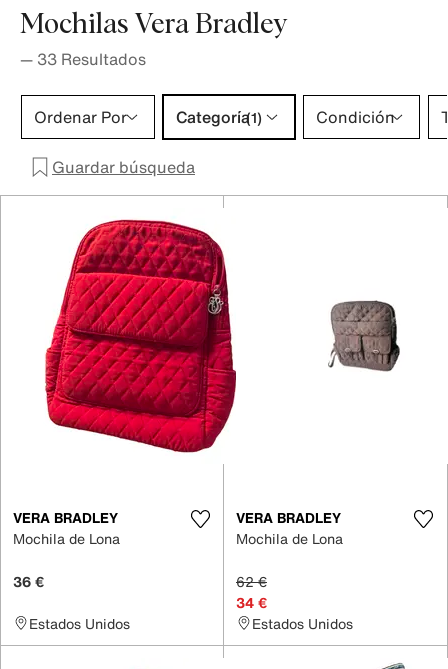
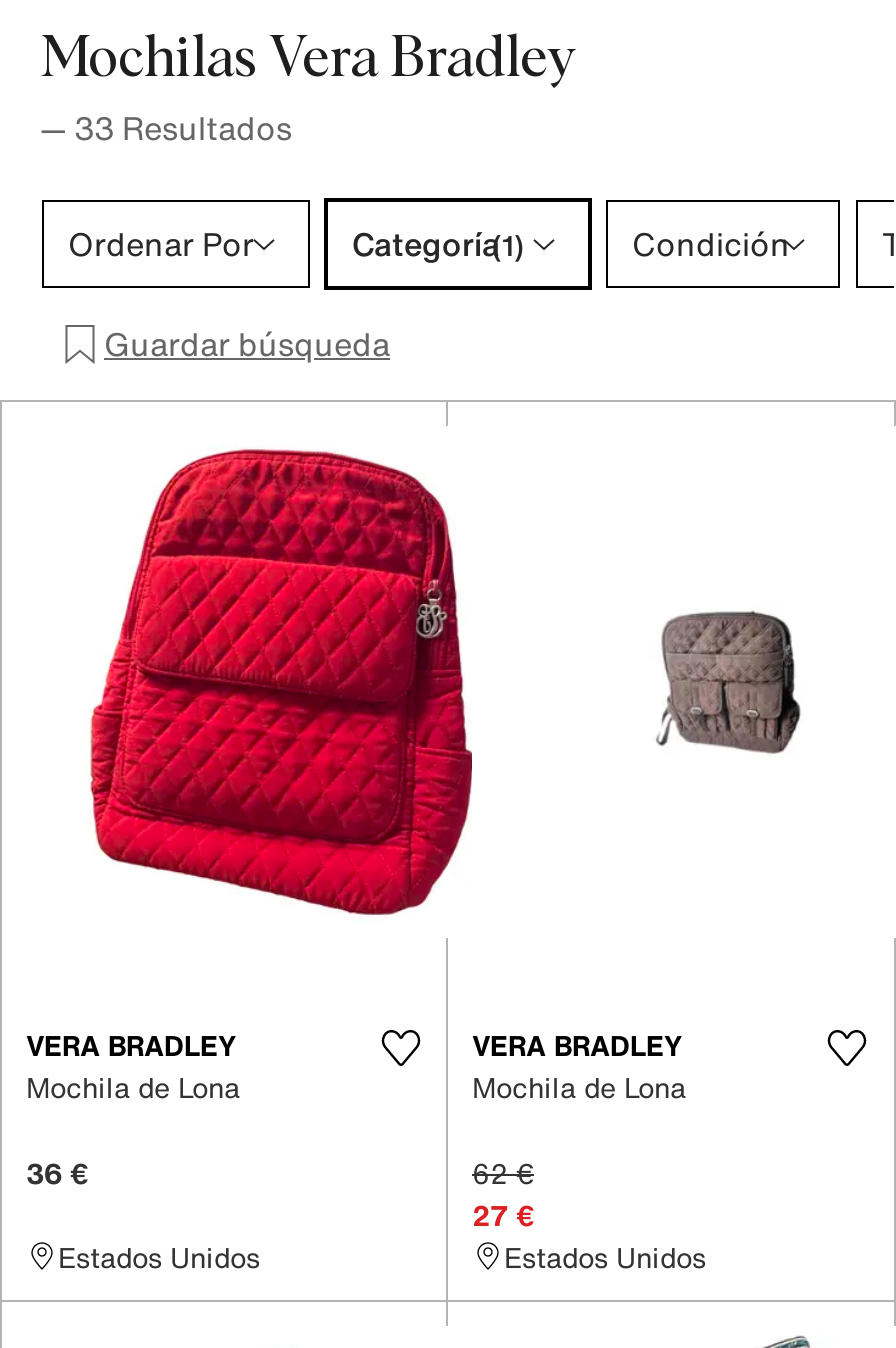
[236,592,267,613] 34 € -> [472,1194,534,1236] 27 €

